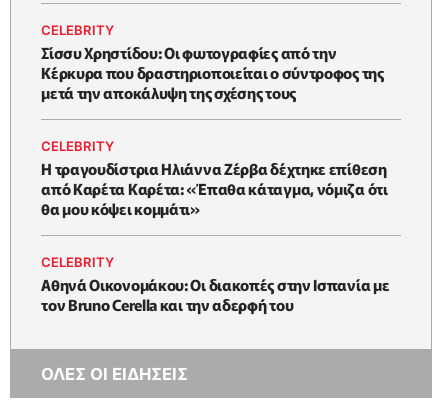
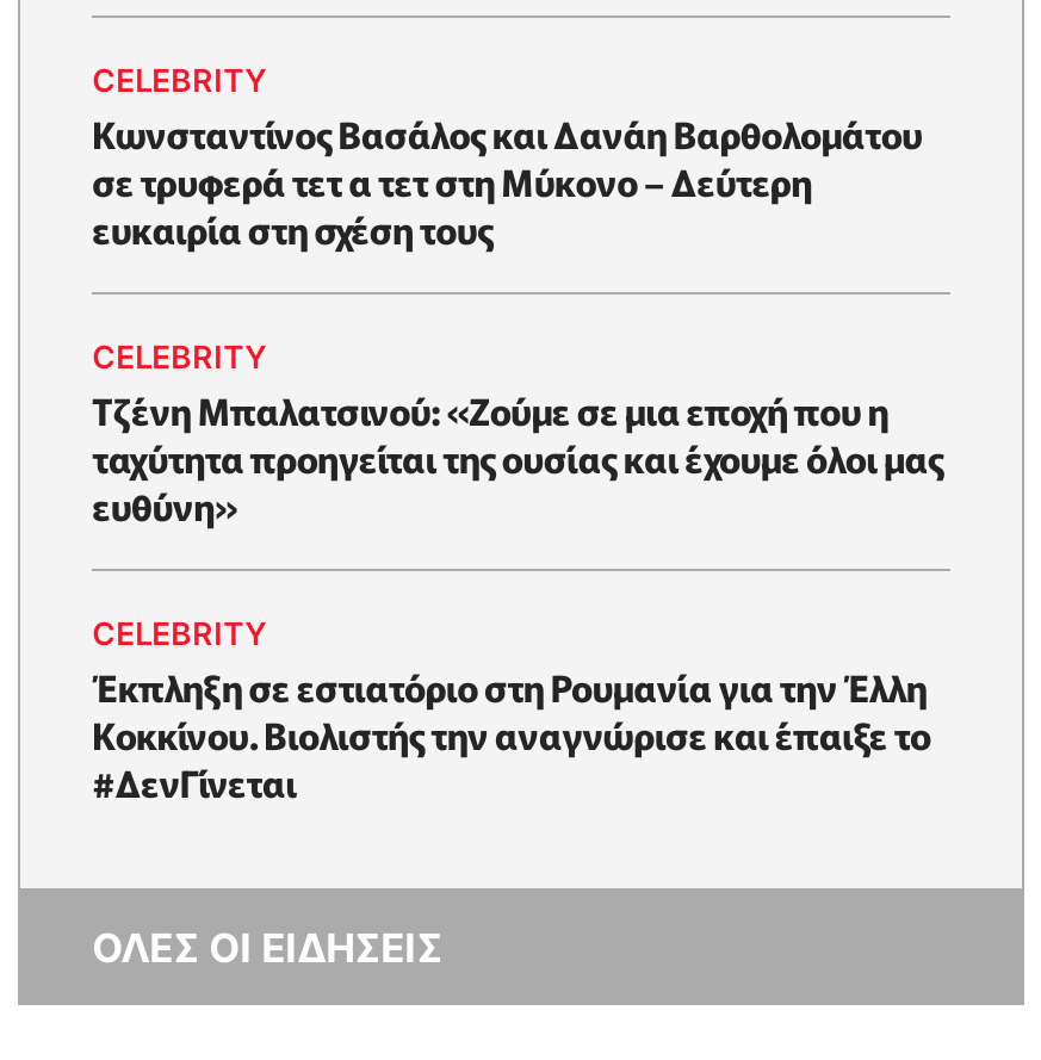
[41,41,384,103] Σίσσυ Χρηστίδου: Οι φωτογραφίες από την | Κέρκυρα που δραστηριοποιείται ο σύντροφος της | μετά την αποκάλυψη της σχέσης τους -> [92,106,922,253] Κωνσταντίνος Βασάλος και Δανάη Βαρθολομάτου | σε τρυφερά τετ α τετ στη Μύκονο – Δεύτερη | ευκαιρία στη σχέση τους
[41,157,388,219] H τραγουδίστρια Ηλιάννα Ζέρβα δέχτηκε επίθεση | από Καρέτα Καρέτα: «Έπαθα κάταγμα, νόμιζα ότι | θα μου κόψει κομμάτι» -> [92,382,943,530] Τζένη Μπαλατσινού: «Zούμε σε μια εποχή που η | ταχύτητα προηγείται της ουσίας και έχουμε όλοι μας | ευθύνη»
[41,273,389,315] Αθηνά Οικονομάκου: Οι διακοπές στην Ισπανία με | τον Bruno Cerella και την αδερφή του -> [92,659,931,807] Έκπληξη σε εστιατόριο στη Ρουμανία για την Έλλη | Κοκκίνου. Βιολιστής την αναγνώρισε και έπαιξε το | #ΔενΓίνεται

